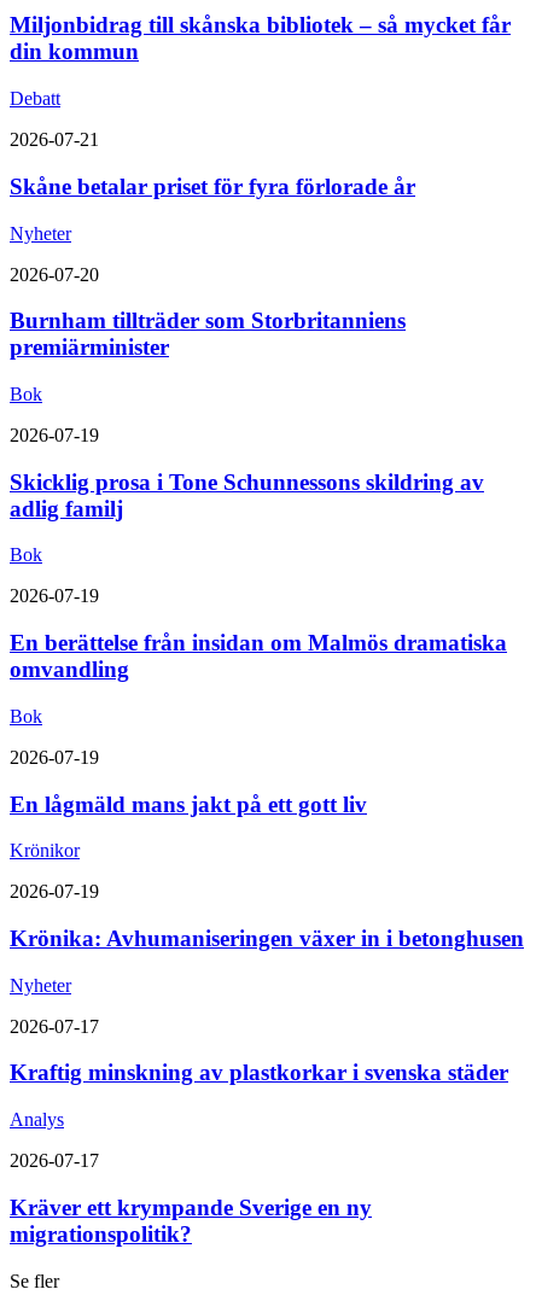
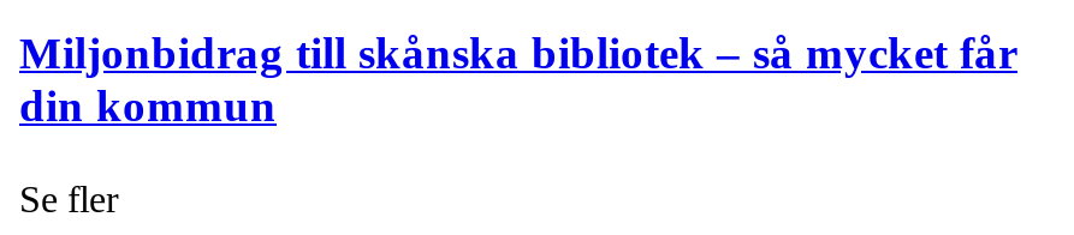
[10,88,524,1247] Debatt | 2026-07-21 | Skåne betalar priset för fyra förlorade år | Nyheter | 2026-07-20 | Burnham tillträder som Storbritanniens | premiärminister | Bok | 2026-07-19 | Skicklig prosa i Tone Schunnessons skildring av | adlig familj | Bok | 2026-07-19 | En berättelse från insidan om Malmös dramatiska | omvandling | Bok | 2026-07-19 | En lågmäld mans jakt på ett gott liv | Krönikor | 2026-07-19 | Krönika: Avhumaniseringen växer in i betonghusen | Nyheter | 2026-07-17 | Kraftig minskning av plastkorkar i svenska städer | Analys | 2026-07-17 | Kräver ett krympande Sverige en ny | migrationspolitik? -> none

